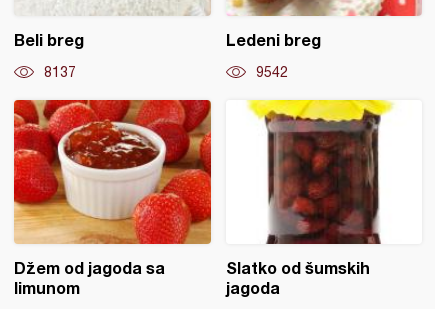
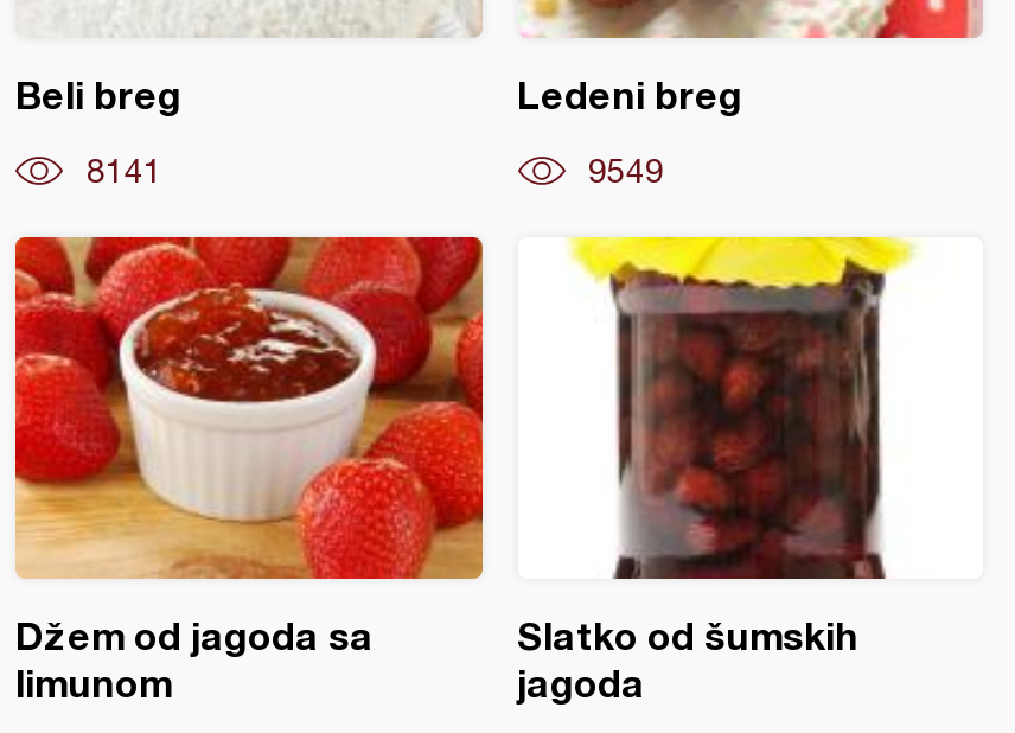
[44,64,76,80] 8137 -> [87,152,162,190] 8141
[255,64,287,80] 9542 -> [588,152,664,190] 9549

